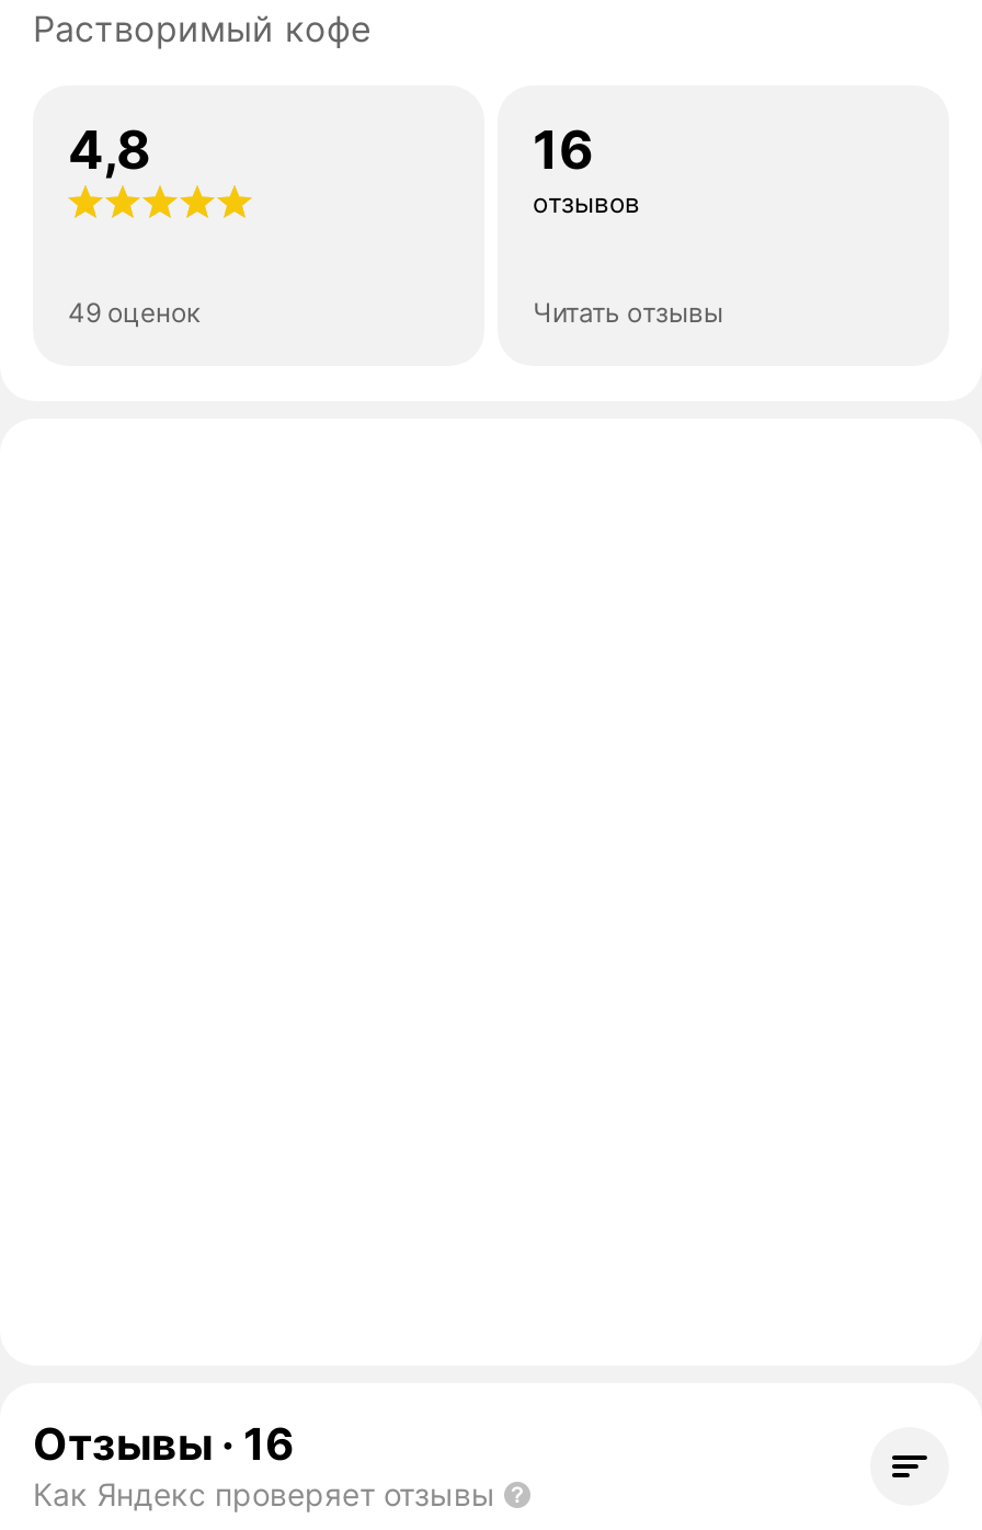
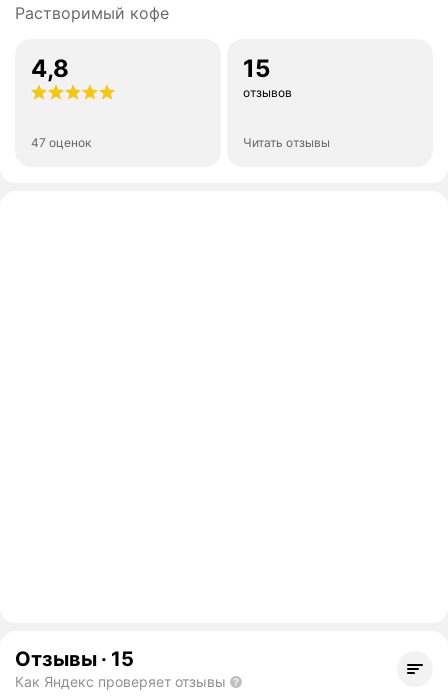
[533,119,594,182] 16 -> [243,54,270,83] 15
[68,296,199,329] 49 оценок -> [31,135,91,150] 47 оценок
[33,1418,294,1471] Отзывы · 16 -> [15,647,134,671] Отзывы · 15

